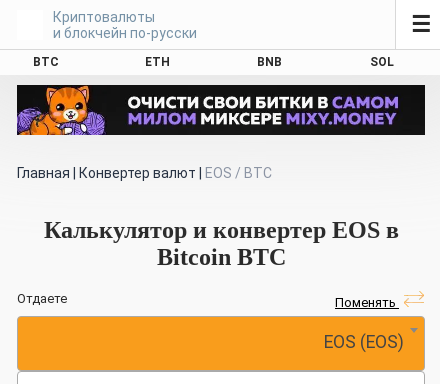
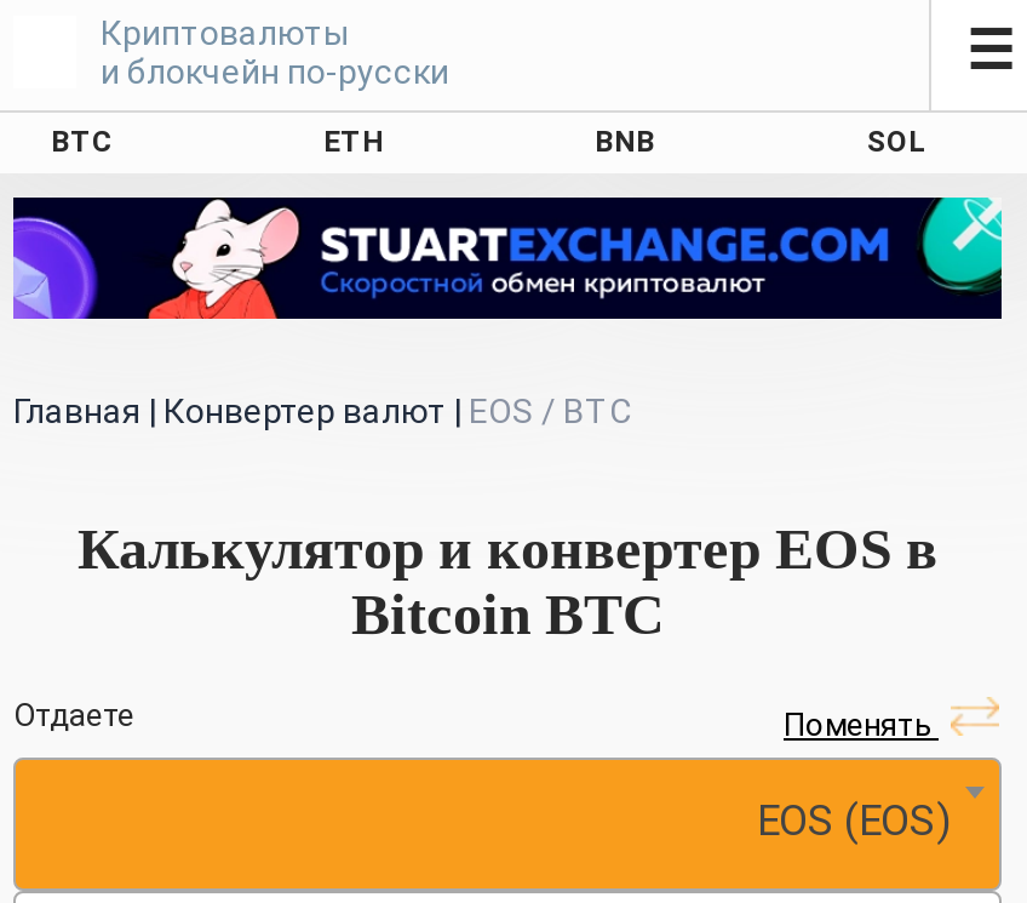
[16,84,426,136] [image] -> [11,195,1004,321] [image]

